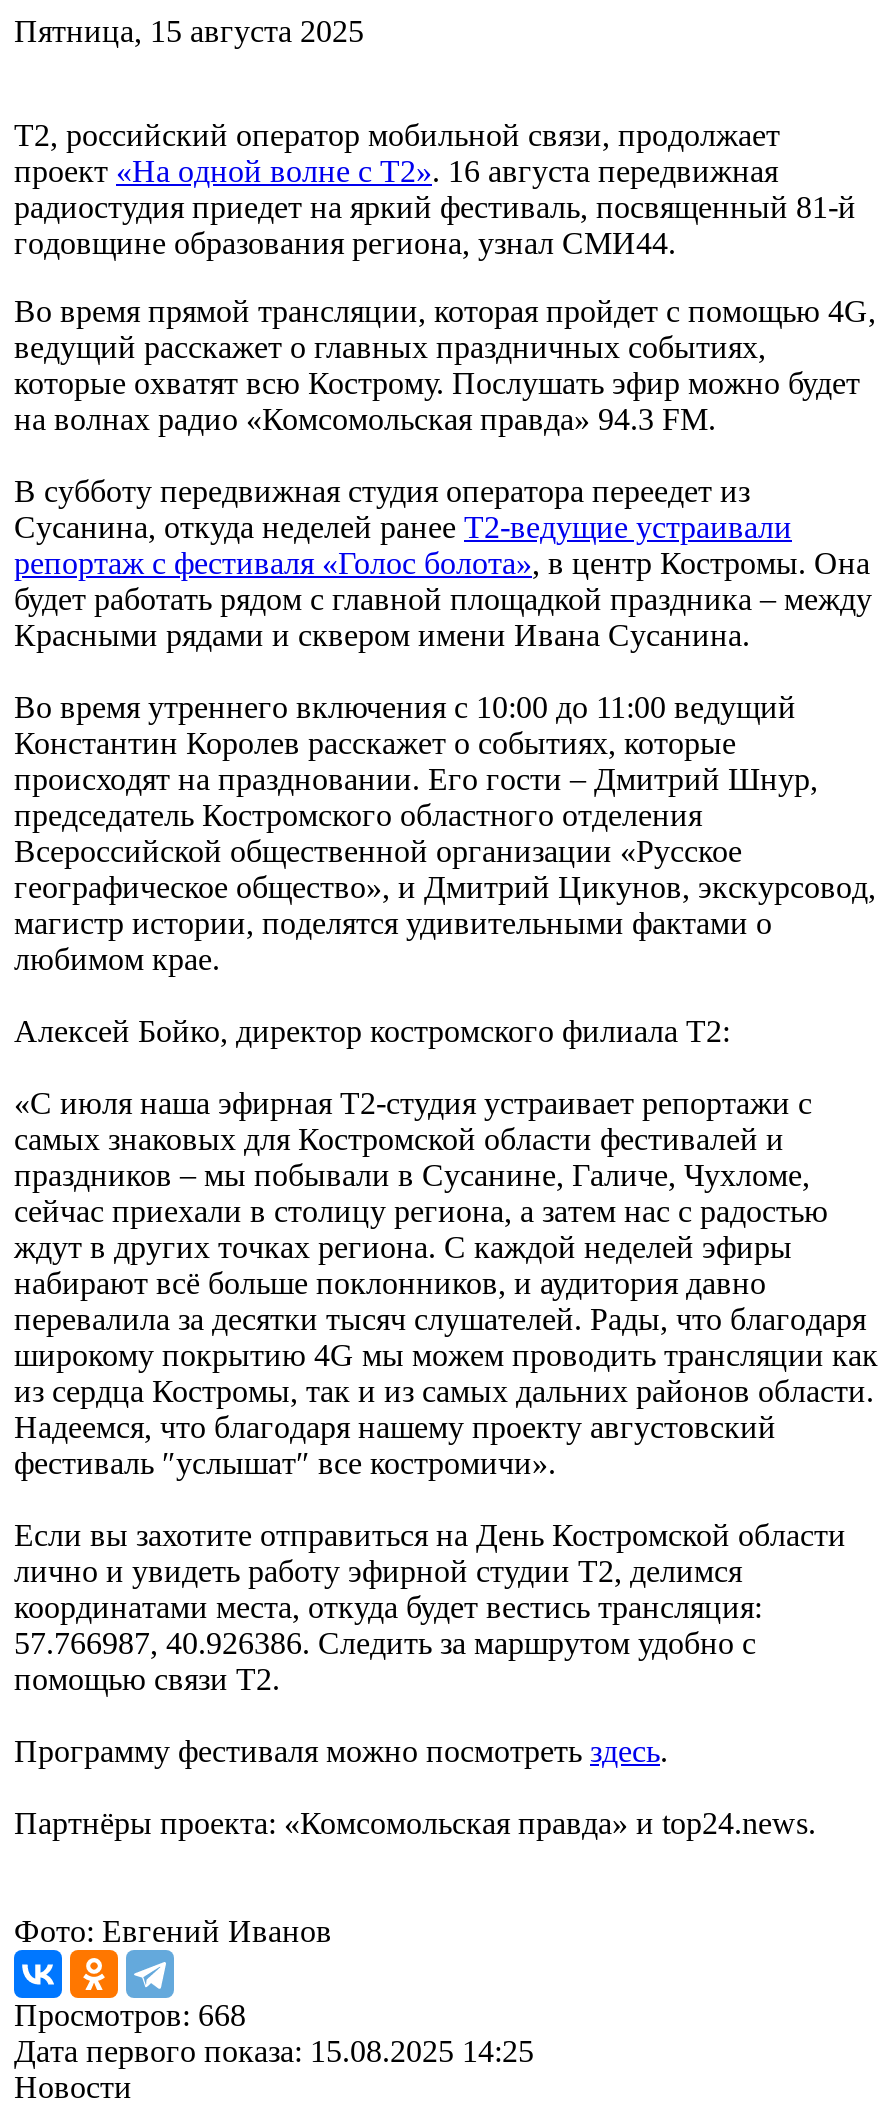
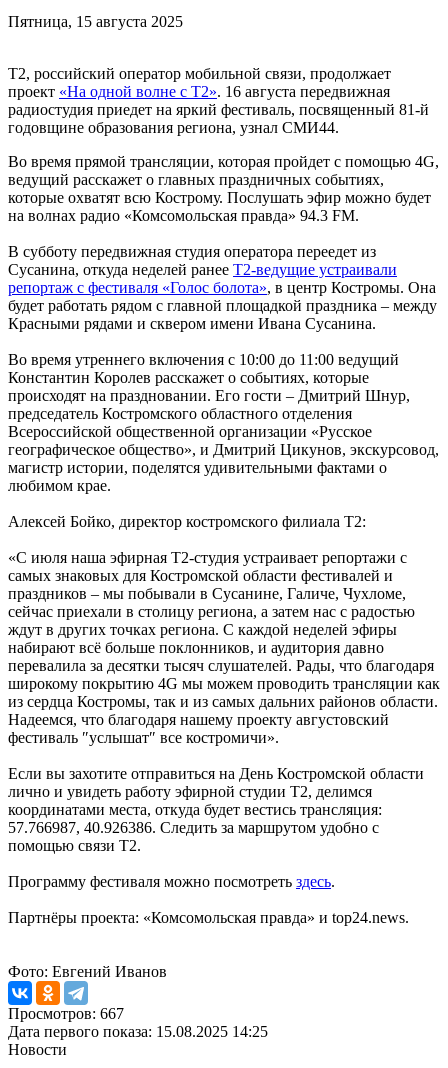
[14,1999,246,2033] Просмотров: 668 -> [8,1005,124,1022] Просмотров: 667

